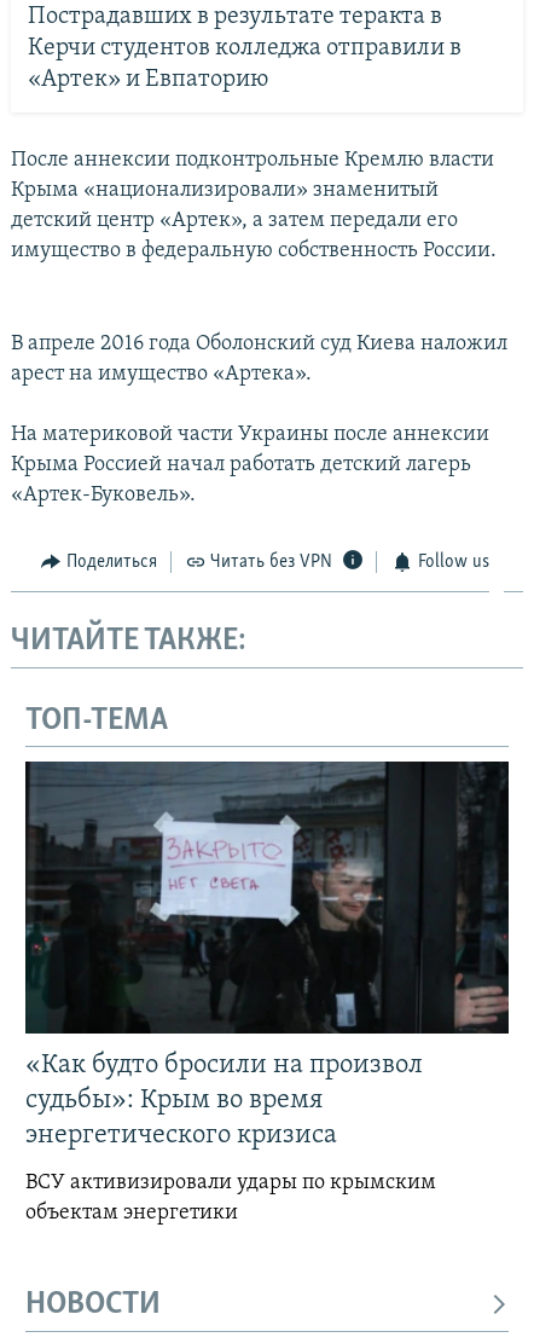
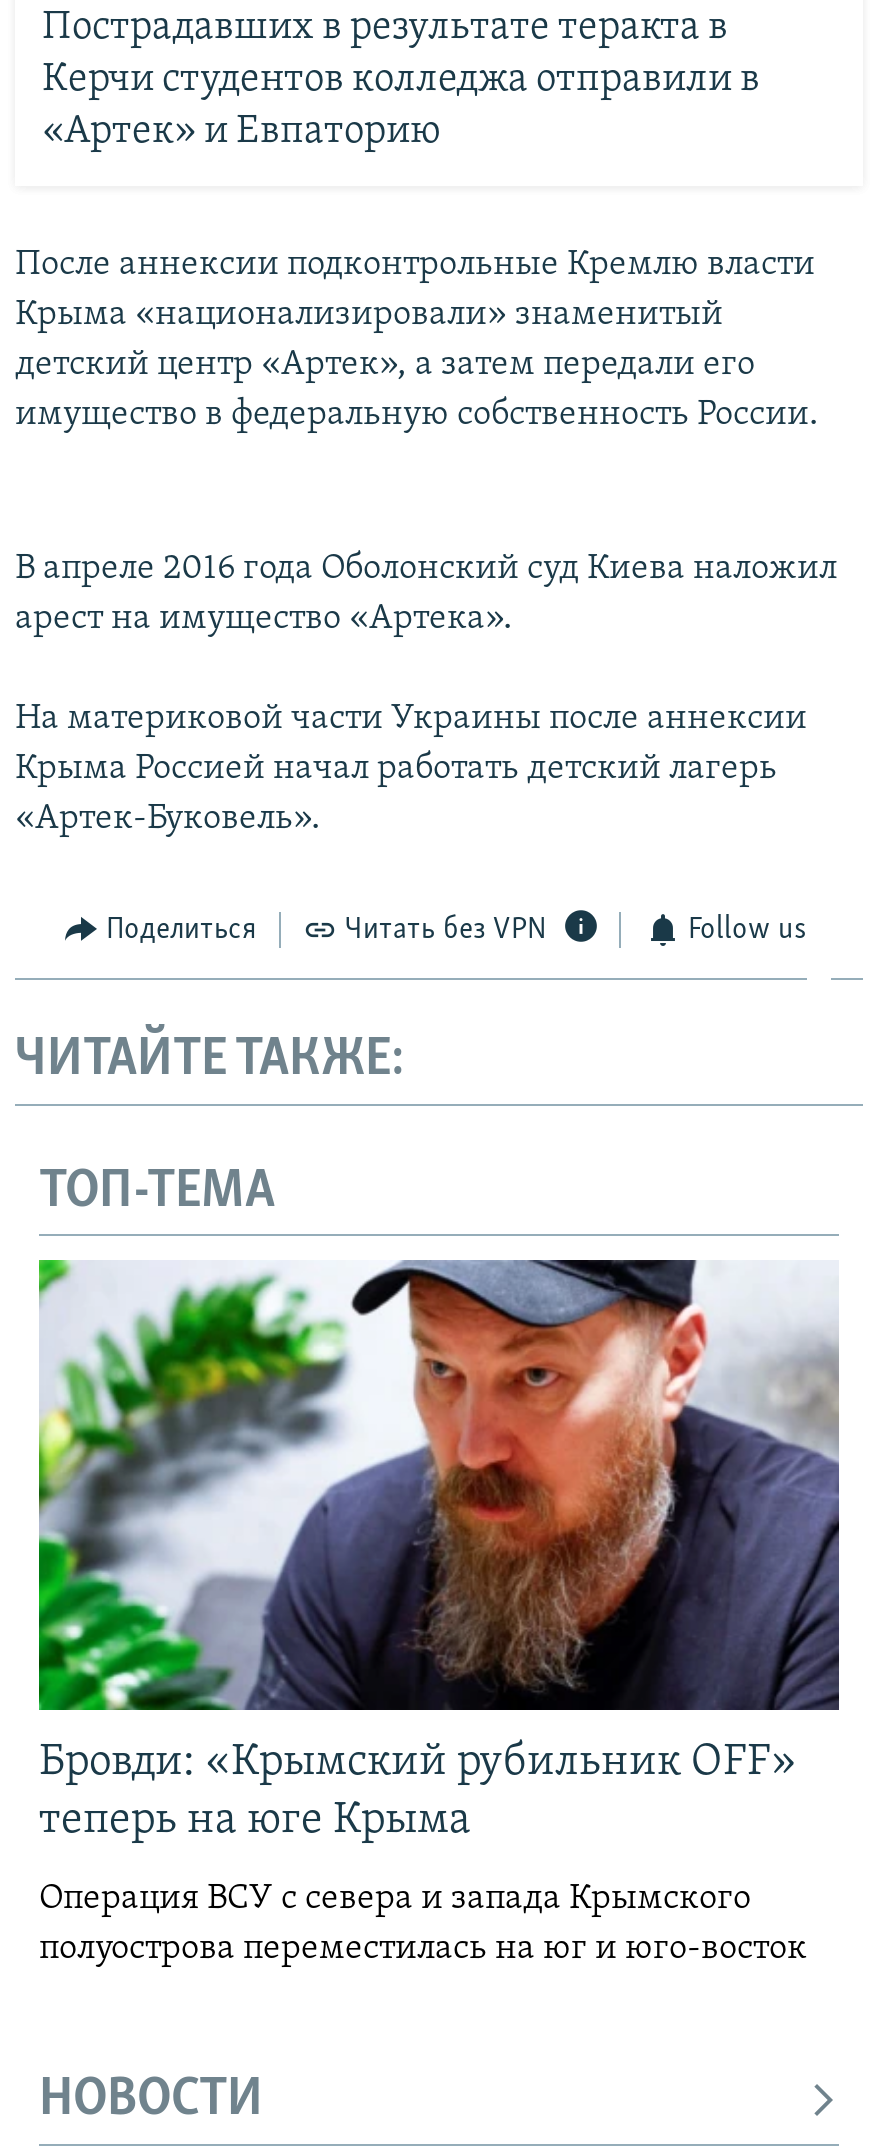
[24,760,510,1150] [image] | «Как будто бросили на произвол | судьбы»: Крым во время | энергетического кризиса -> [37,1258,841,1844] [image] | Бровди: «Крымский рубильник OFF» | теперь на юге Крыма
[25,1172,436,1225] ВСУ активизировали удары по крымским | объектам энергетики -> [39,1880,807,1968] Операция ВСУ с севера и запада Крымского | полуострова переместилась на юг и юго-восток

